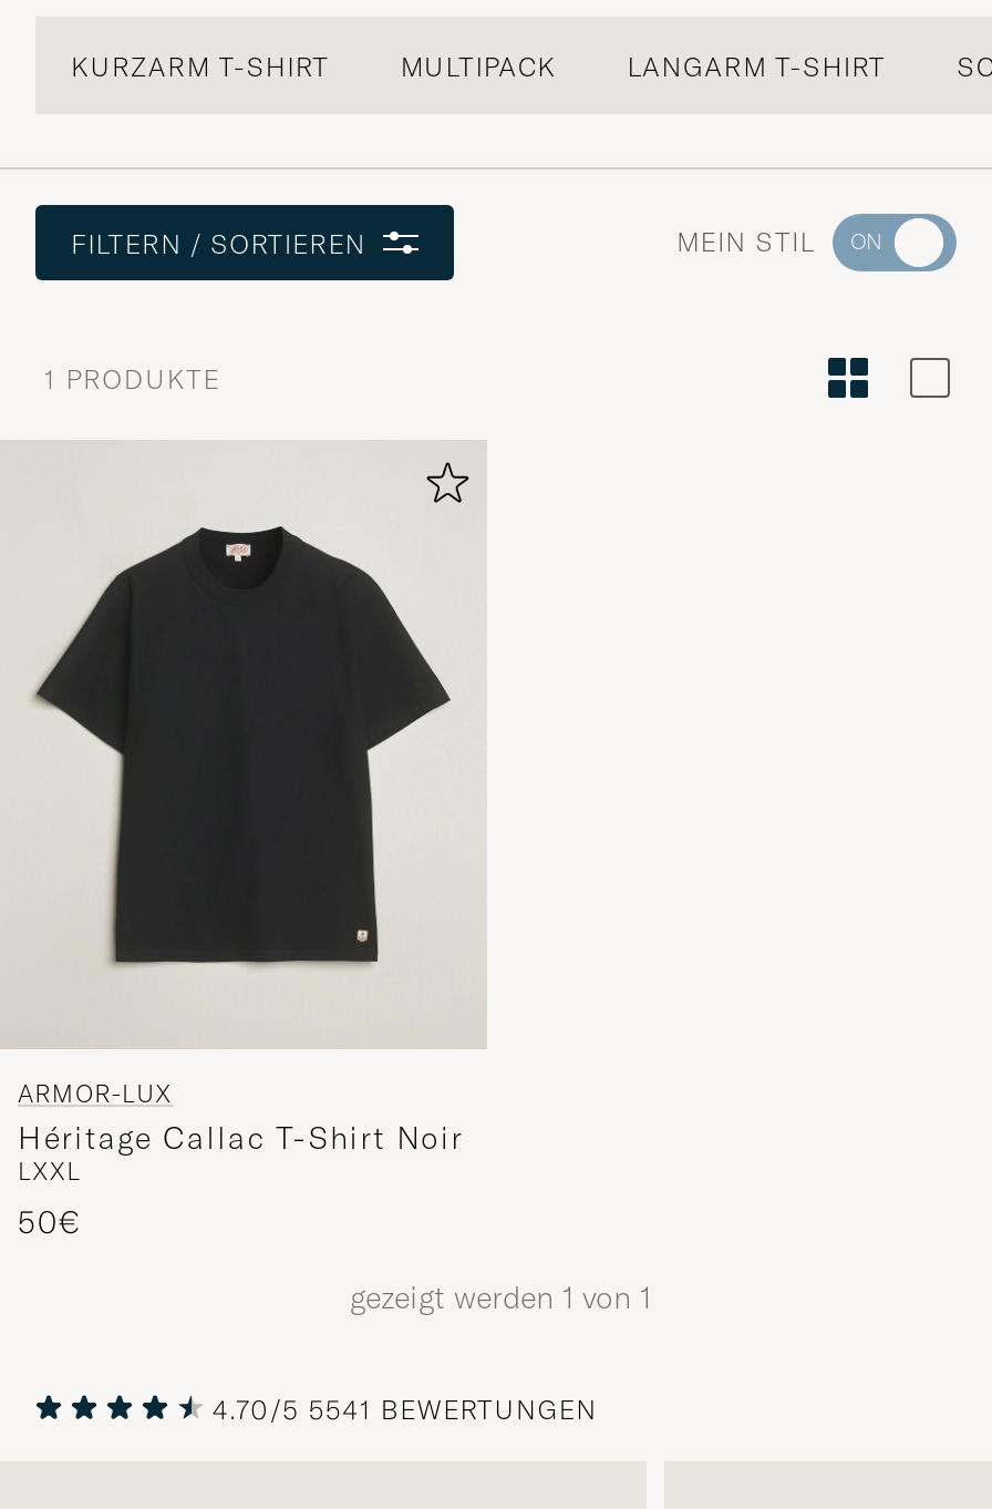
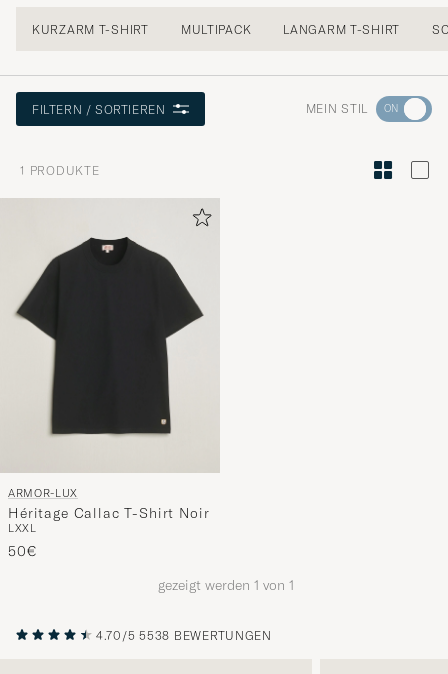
[213,1393,598,1427] 4.70/5 5541 BEWERTUNGEN -> [96,628,272,643] 4.70/5 5538 BEWERTUNGEN

